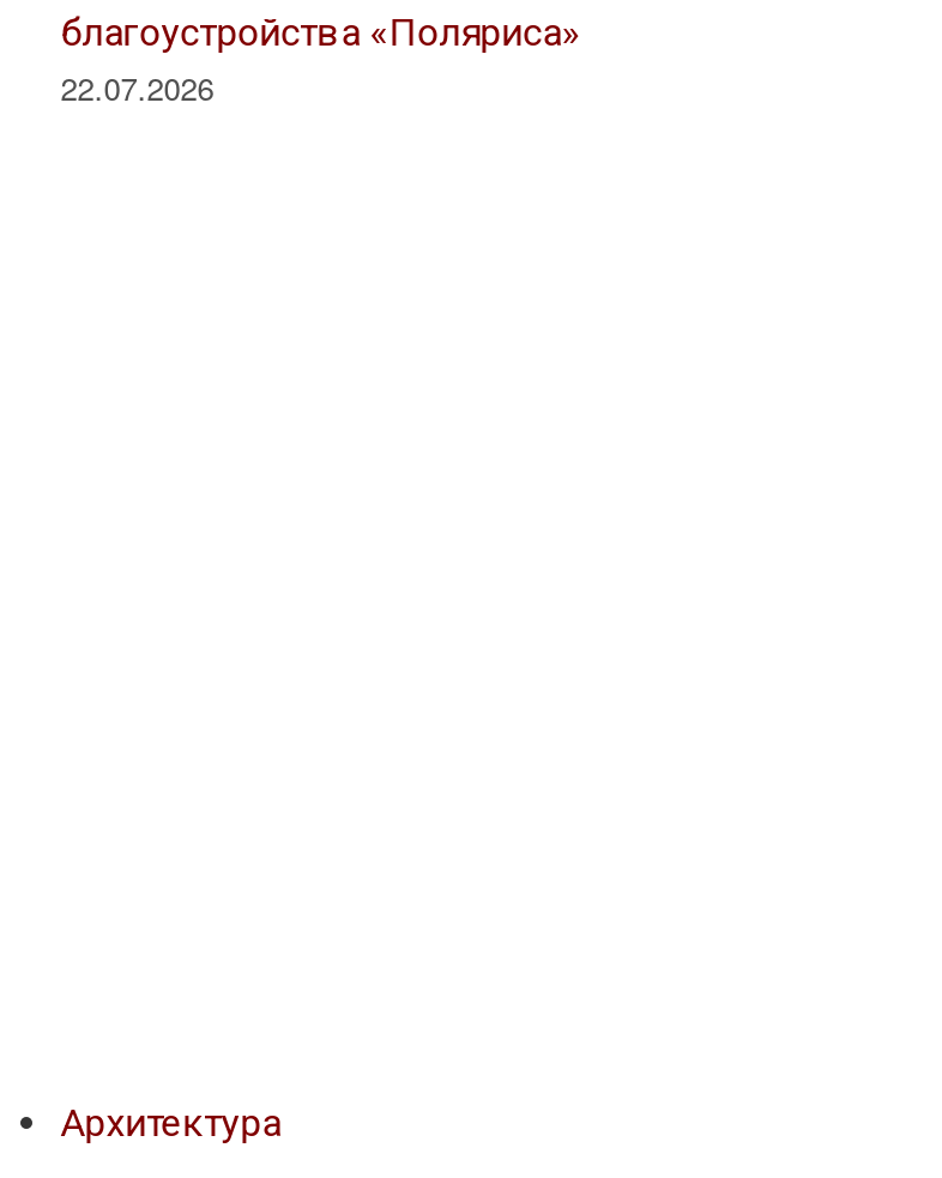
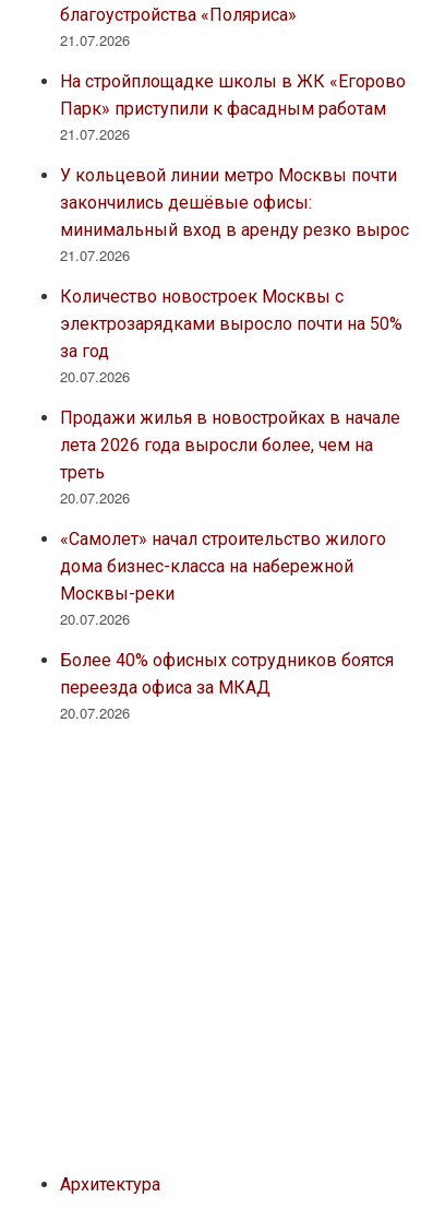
[60,65,214,111] 22.07.2026 -> [60,30,409,723] 21.07.2026 | На стройплощадке школы в ЖК «Егорово | Парк» приступили к фасадным работам | 21.07.2026 | У кольцевой линии метро Москвы почти | закончились дешёвые офисы: | минимальный вход в аренду резко вырос | 21.07.2026 | Количество новостроек Москвы с | электрозарядками выросло почти на 50% | за год | 20.07.2026 | Продажи жилья в новостройках в начале | лета 2026 года выросли более, чем на | треть | 20.07.2026 | «Самолет» начал строительство жилого | дома бизнес-класса на набережной | Москвы-реки | 20.07.2026 | Более 40% офисных сотрудников боятся | переезда офиса за МКАД | 20.07.2026

